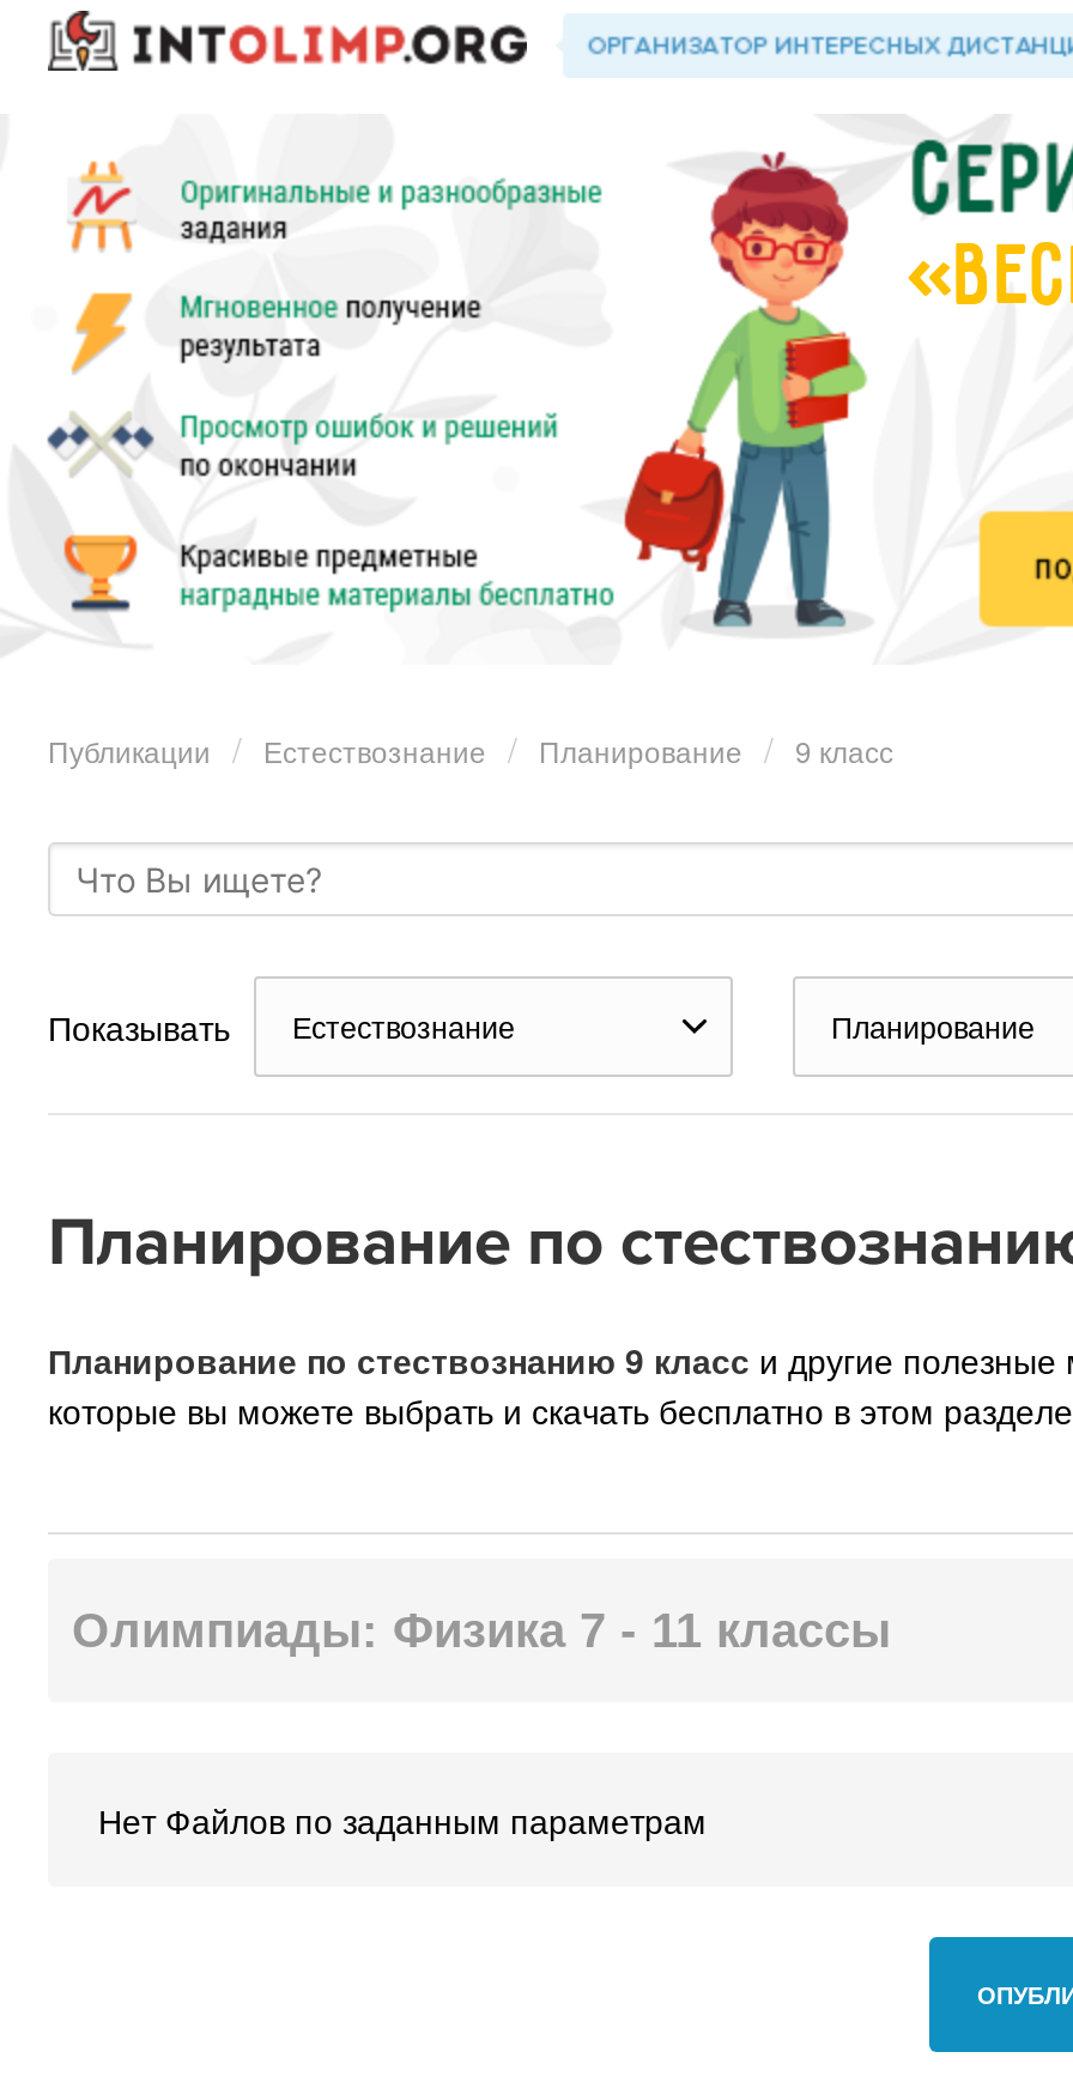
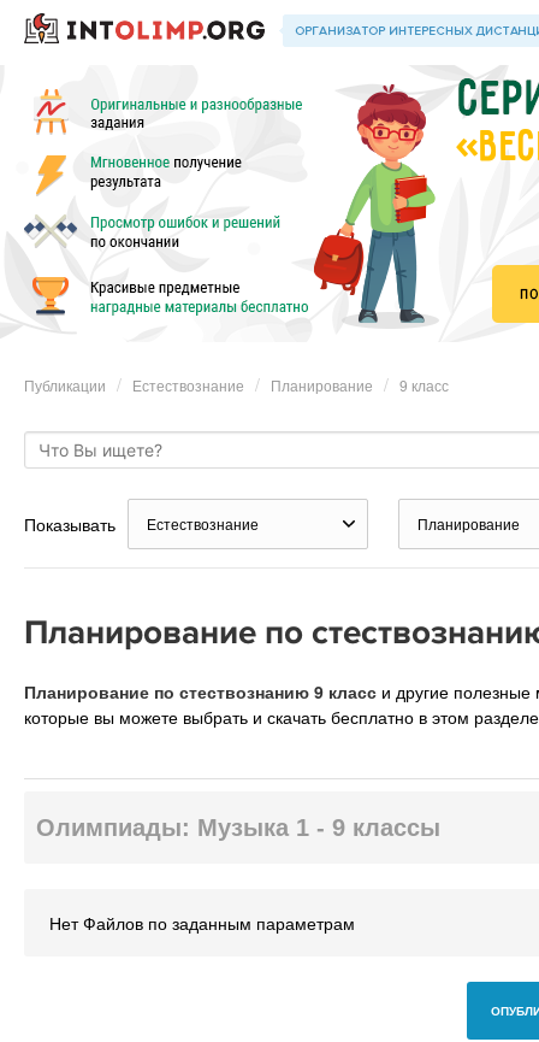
[72,1605,891,1658] Олимпиады: Физика 7 - 11 классы -> [36,815,440,841] Олимпиады: Музыка 1 - 9 классы

